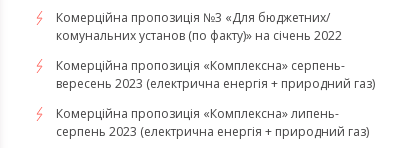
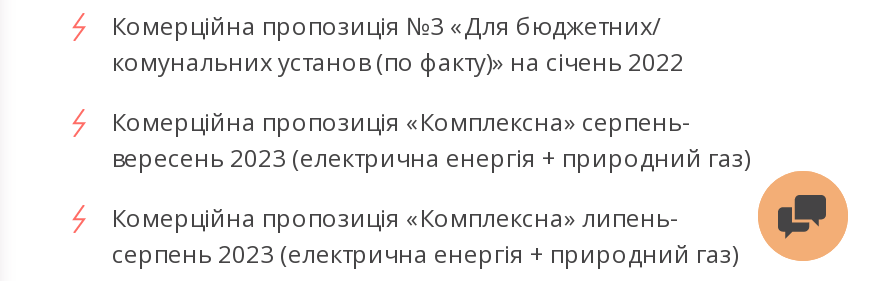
none -> [756,169,850,263] [image]

